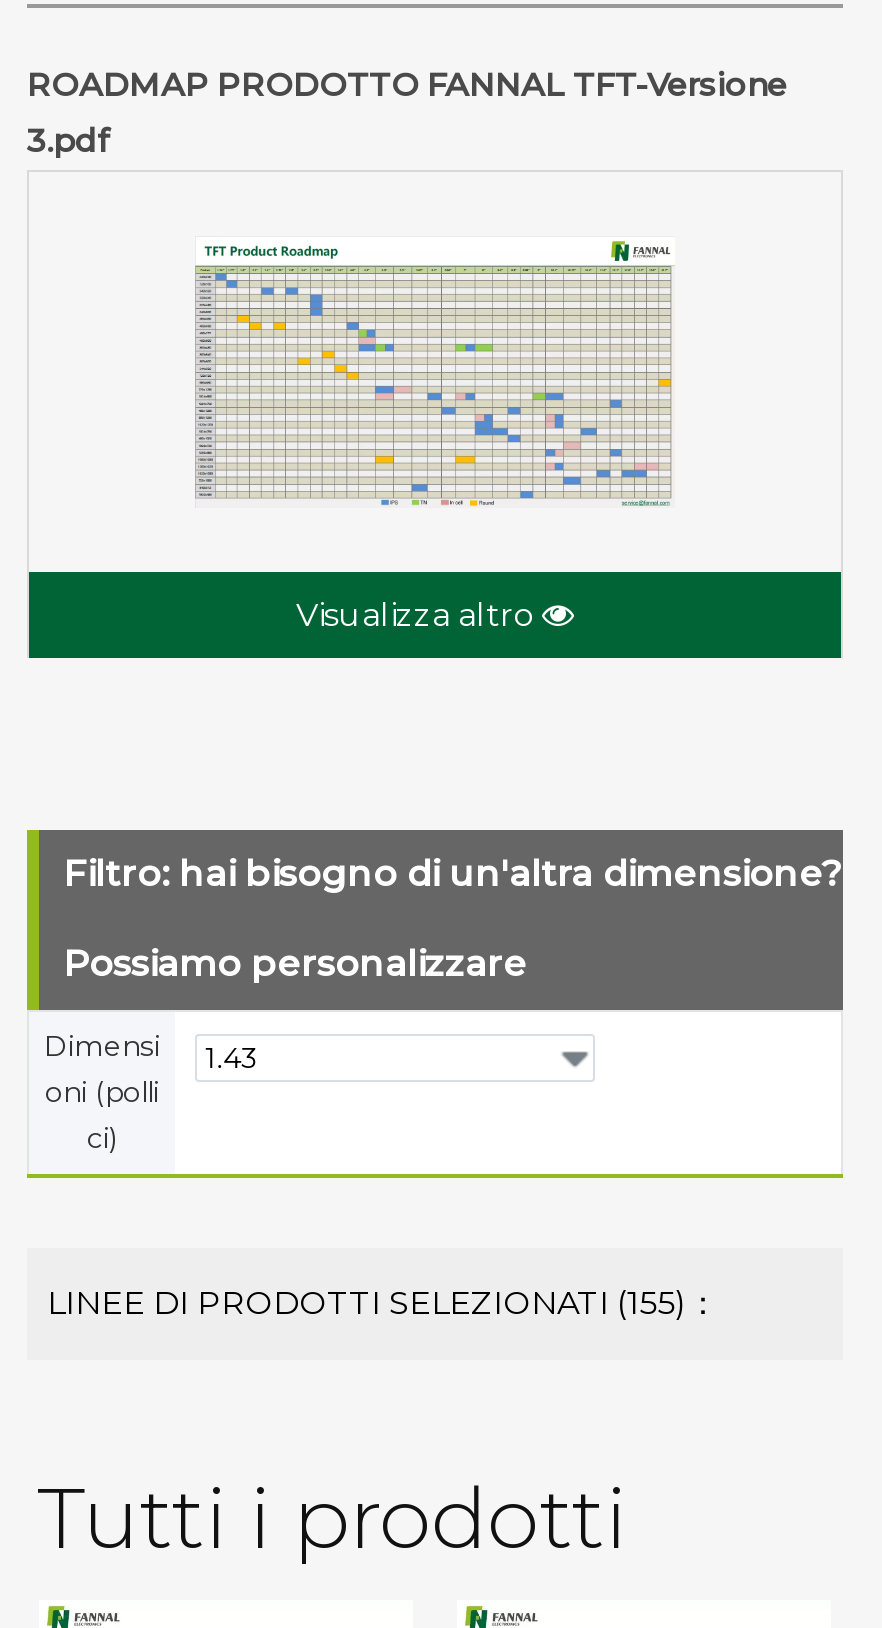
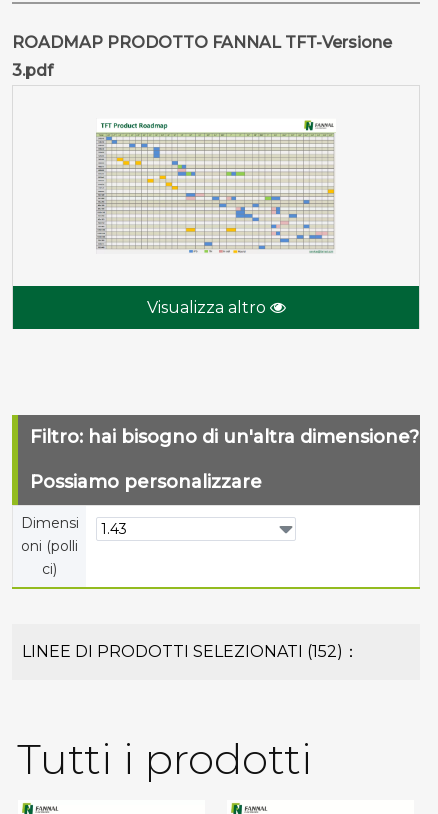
[47,1284,719,1322] LINEE DI PRODOTTI SELEZIONATI (155)： -> [22,642,359,661] LINEE DI PRODOTTI SELEZIONATI (152)：

